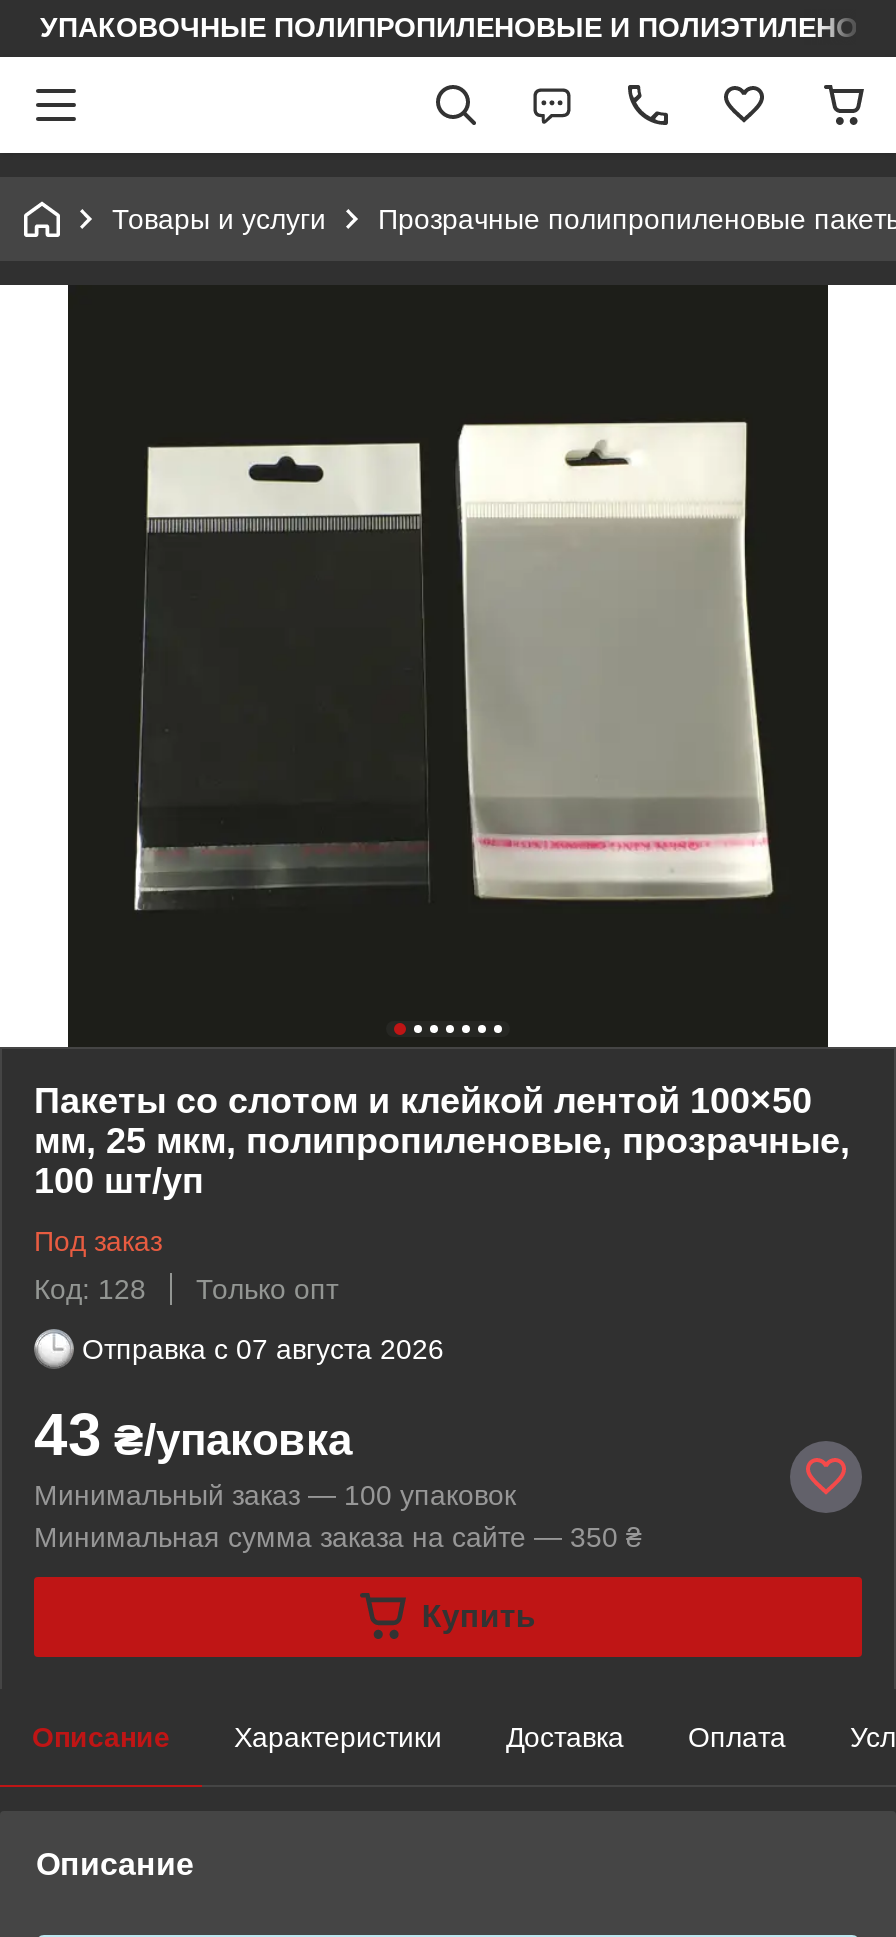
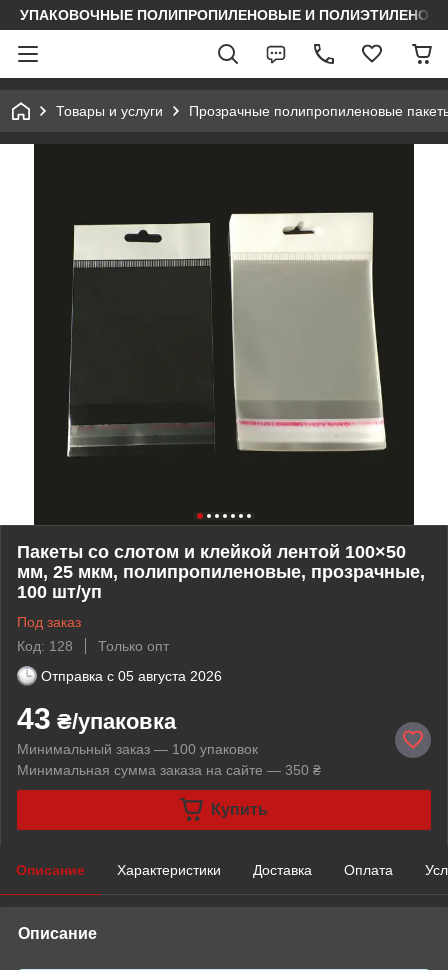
[82,1333,444,1365] Отправка с 07 августа 2026 -> [41,668,222,684] Отправка с 05 августа 2026

